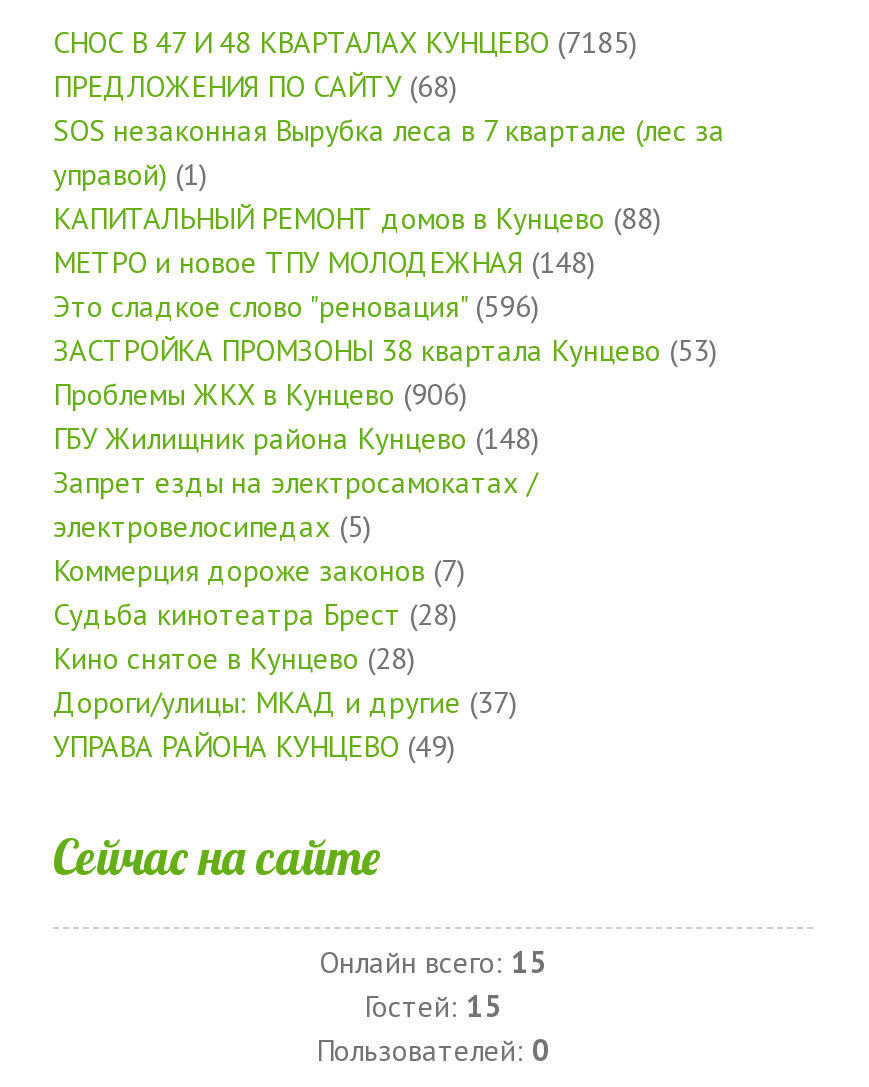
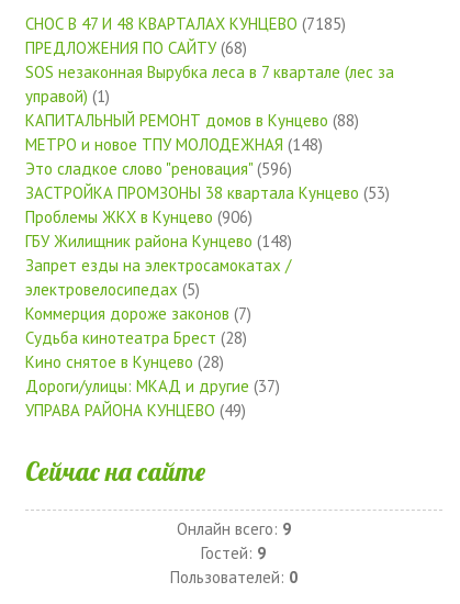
[319,942,547,980] Онлайн всего: 15 -> [176,518,291,539] Онлайн всего: 9
[364,986,502,1024] Гостей: 15 -> [201,543,267,563] Гостей: 9

